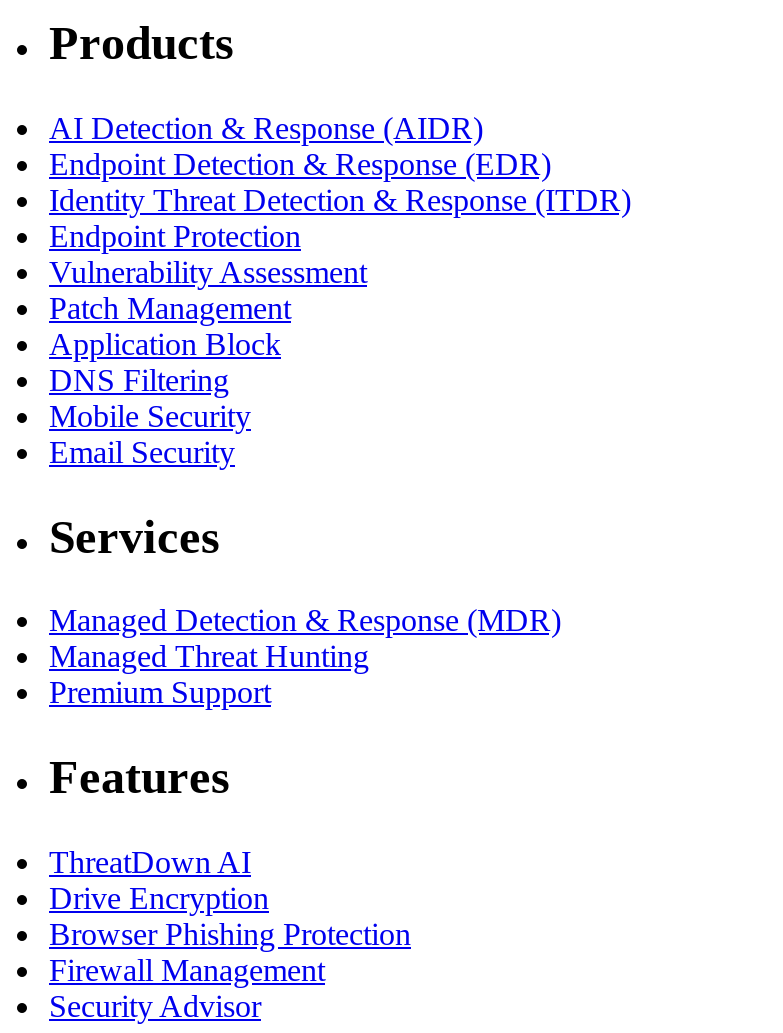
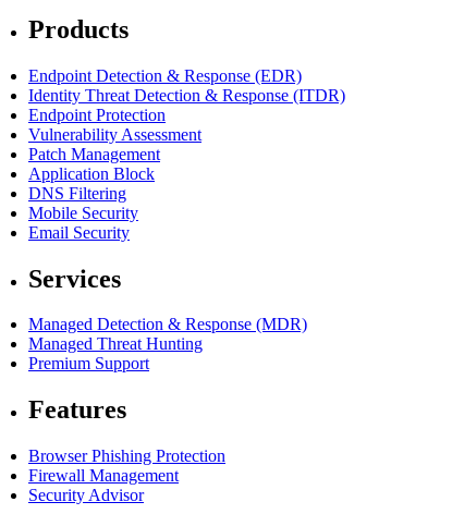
[49,110,483,144] AI Detection & Response (AIDR) -> none
[49,845,269,915] ThreatDown AI | Drive Encryption -> none

